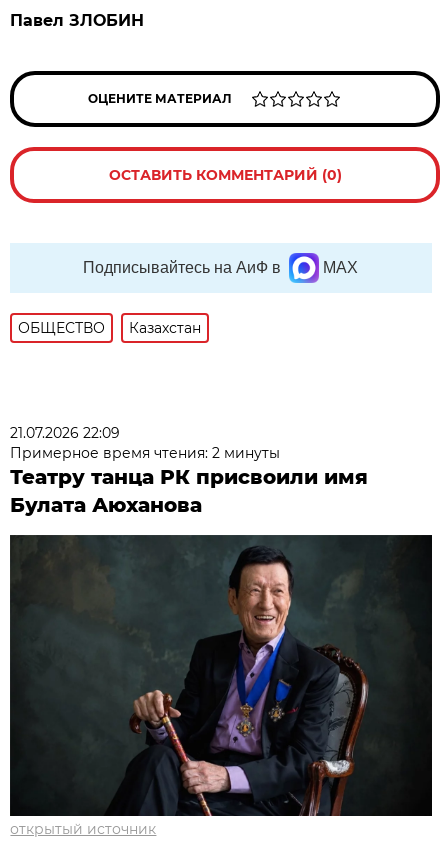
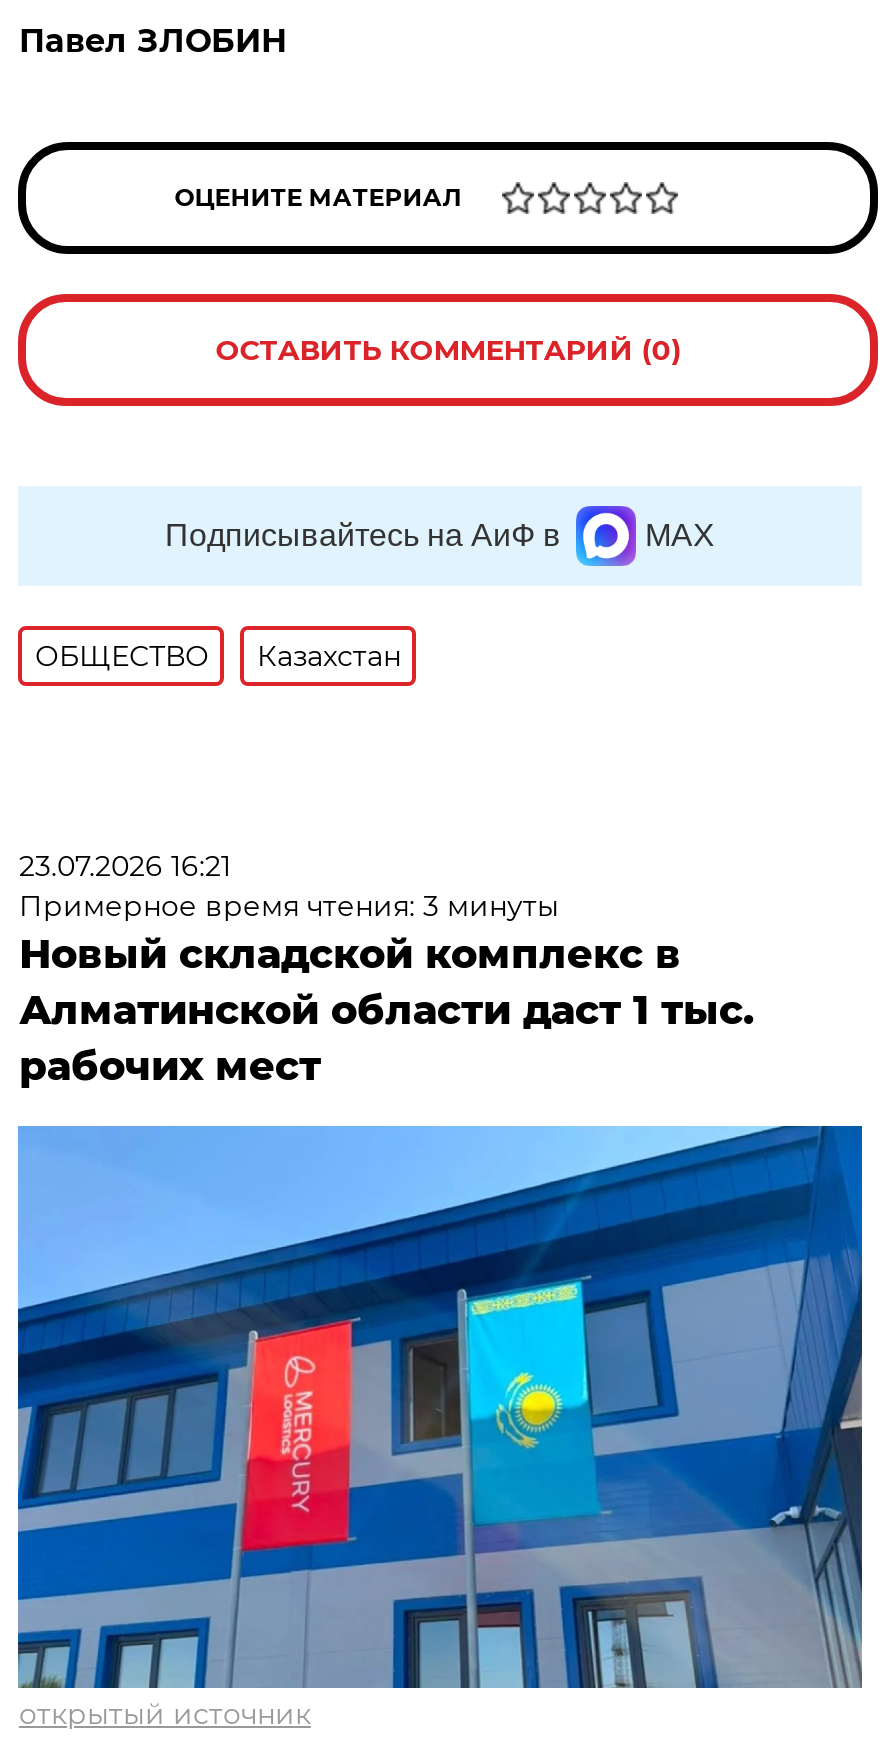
[10,424,368,517] 21.07.2026 22:09 | Примерное время чтения: 2 минуты | Театру танца РК присвоили имя | Булата Аюханова -> [19,847,755,1089] 23.07.2026 16:21 | Примерное время чтения: 3 минуты | Новый складской комплекс в | Алматинской области даст 1 тыс. | рабочих мест
[9,534,433,817] [image] -> [16,1124,864,1690] [image]

